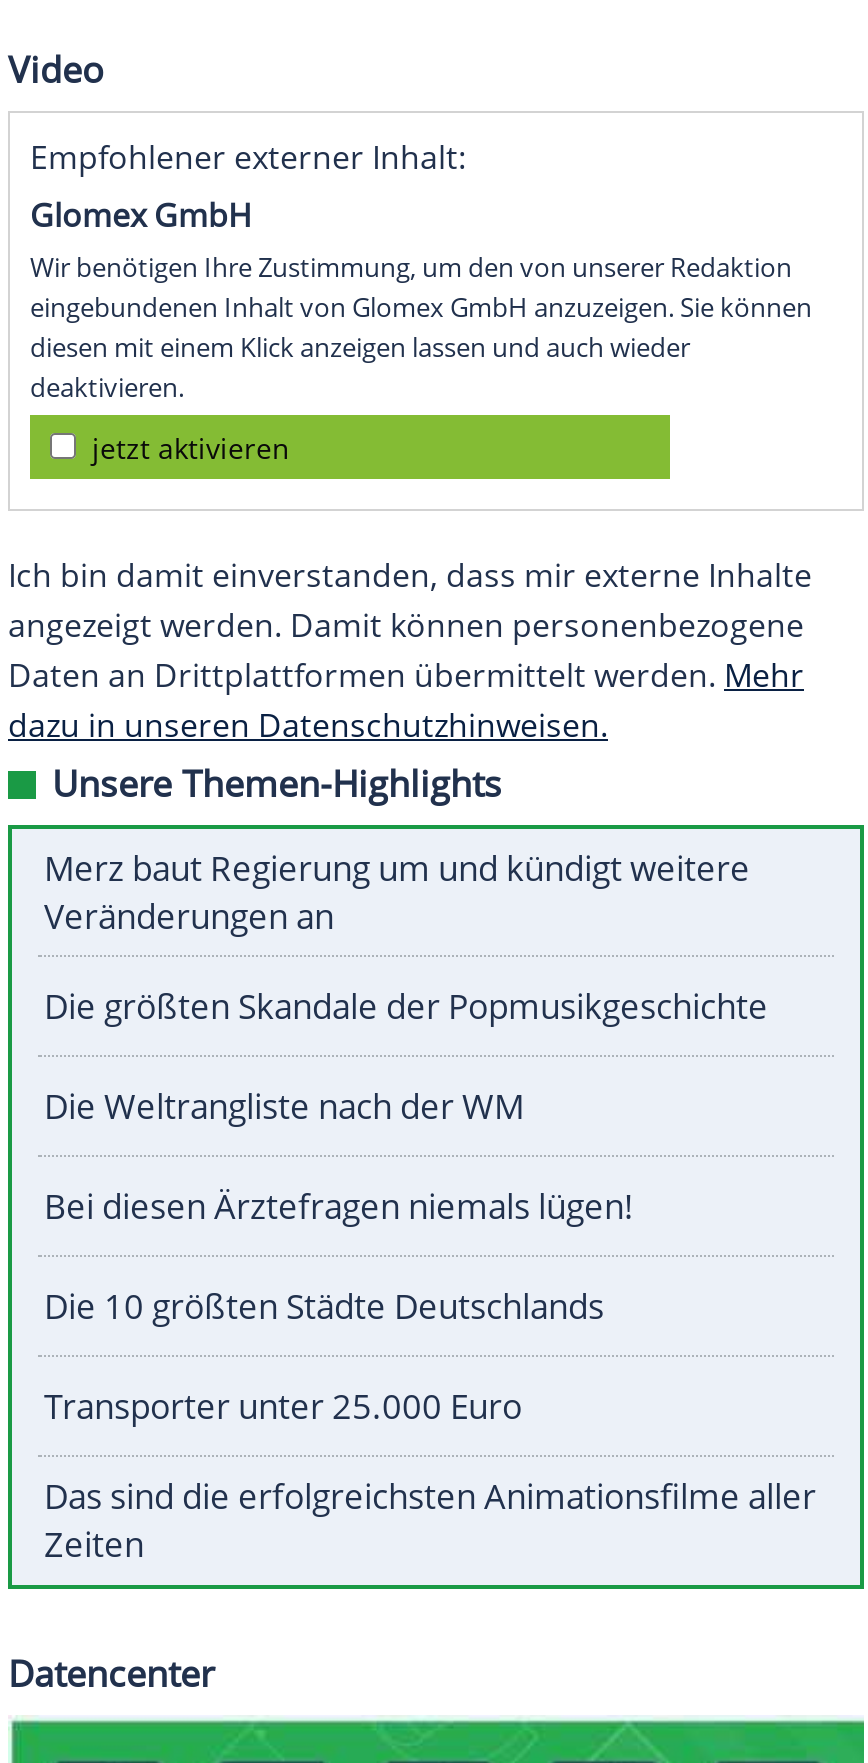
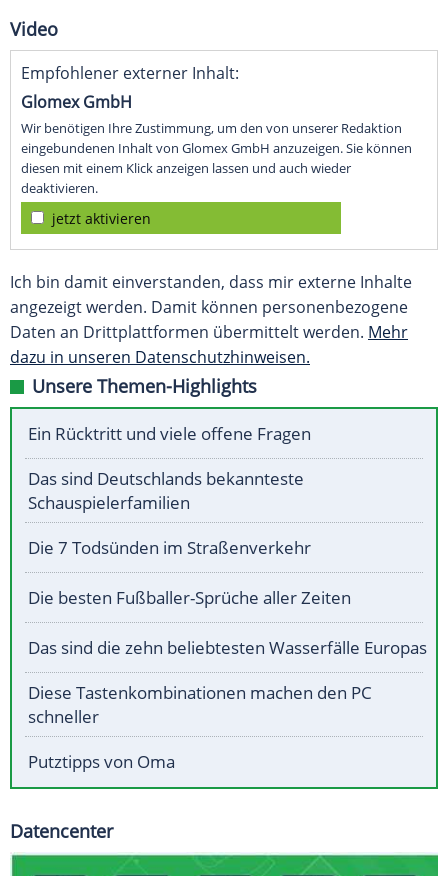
[44,846,750,940] Merz baut Regierung um und kündigt weitere | Veränderungen an -> [28,422,311,445] Ein Rücktritt und viele offene Fragen
[44,984,768,1030] Die größten Skandale der Popmusikgeschichte -> [28,467,304,514] Das sind Deutschlands bekannteste | Schauspielerfamilien
[44,1084,524,1130] Die Weltrangliste nach der WM -> [28,536,311,559] Die 7 Todsünden im Straßenverkehr
[44,1184,634,1230] Bei diesen Ärztefragen niemals lügen! -> [28,586,351,609] Die besten Fußballer-Sprüche aller Zeiten
[44,1284,604,1330] Die 10 größten Städte Deutschlands -> [28,636,427,659] Das sind die zehn beliebtesten Wasserfälle Europas
[44,1384,522,1430] Transporter unter 25.000 Euro -> [28,681,372,728] Diese Tastenkombinationen machen den PC | schneller
[44,1474,816,1568] Das sind die erfolgreichsten Animationsfilme aller | Zeiten -> [28,750,175,773] Putztipps von Oma

